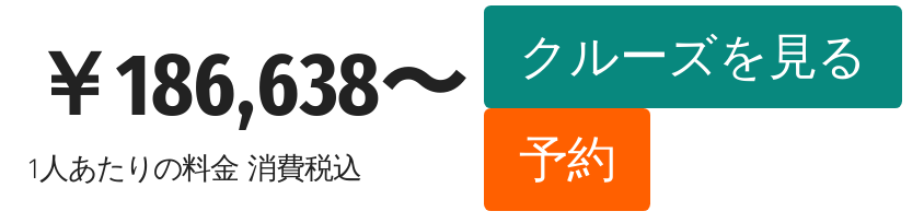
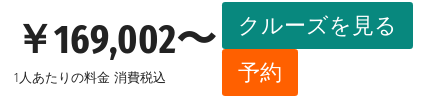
[28,26,867,139] ￥186,638〜 クルーズを見る -> [14,12,397,63] ￥169,002〜 クルーズを見る

